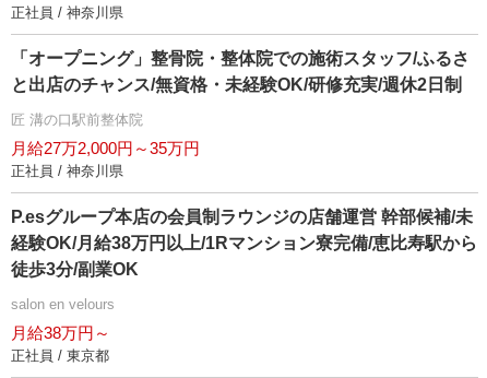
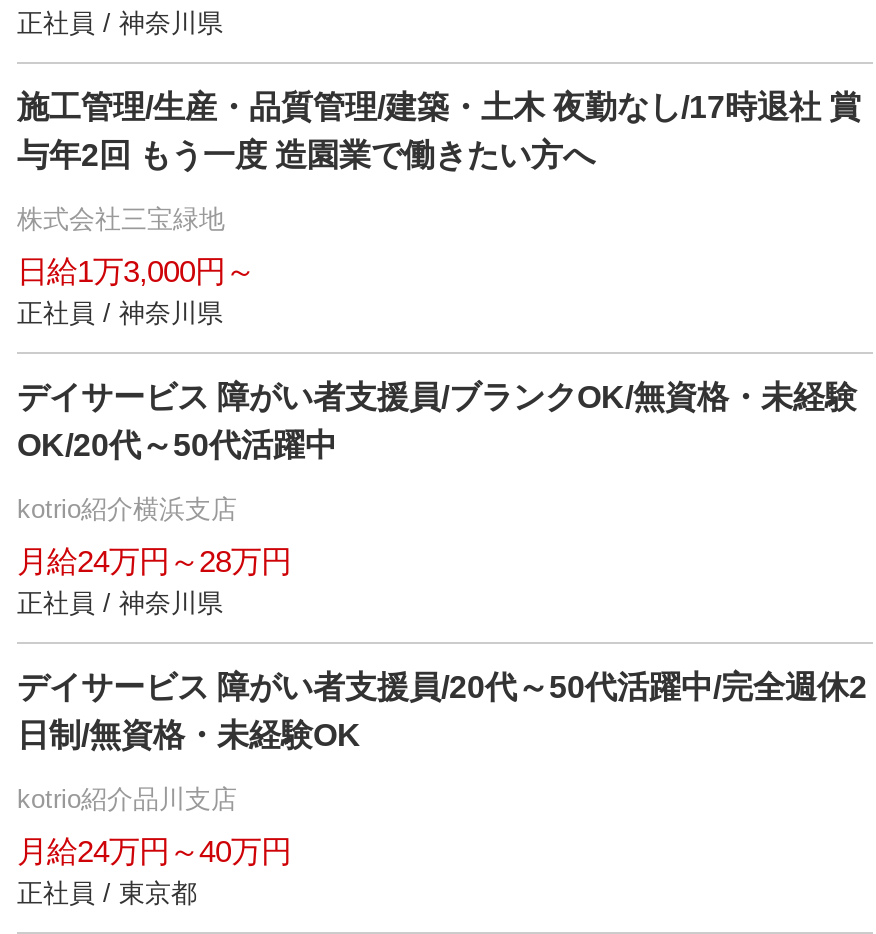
[11,49,470,94] 「オープニング」整骨院・整体院での施術スタッフ/ふるさ | と出店のチャンス/無資格・未経験OK/研修充実/週休2日制 -> [17,89,861,171] 施工管理/生産・品質管理/建築・土木 夜勤なし/17時退社 賞 | 与年2回 もう一度 造園業で働きたい方へ
[11,111,143,127] 匠 溝の口駅前整体院 -> [17,203,225,233] 株式会社三宝緑地
[11,138,200,157] 月給27万2,000円～35万円 -> [17,253,255,287] 日給1万3,000円～
[11,207,477,342] P.esグループ本店の会員制ラウンジの店舗運営 幹部候補/未 | 経験OK/月給38万円以上/1Rマンション寮完備/恵比寿駅から | 徒歩3分/副業OK | salon en velours | 月給38万円～ -> [17,379,867,867] デイサービス 障がい者支援員/ブランクOK/無資格・未経験 | OK/20代～50代活躍中 | kotrio紹介横浜支店 | 月給24万円～28万円 | 正社員 / 神奈川県 | デイサービス 障がい者支援員/20代～50代活躍中/完全週休2 | 日制/無資格・未経験OK | kotrio紹介品川支店 | 月給24万円～40万円

